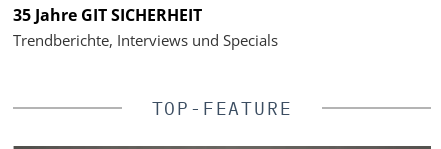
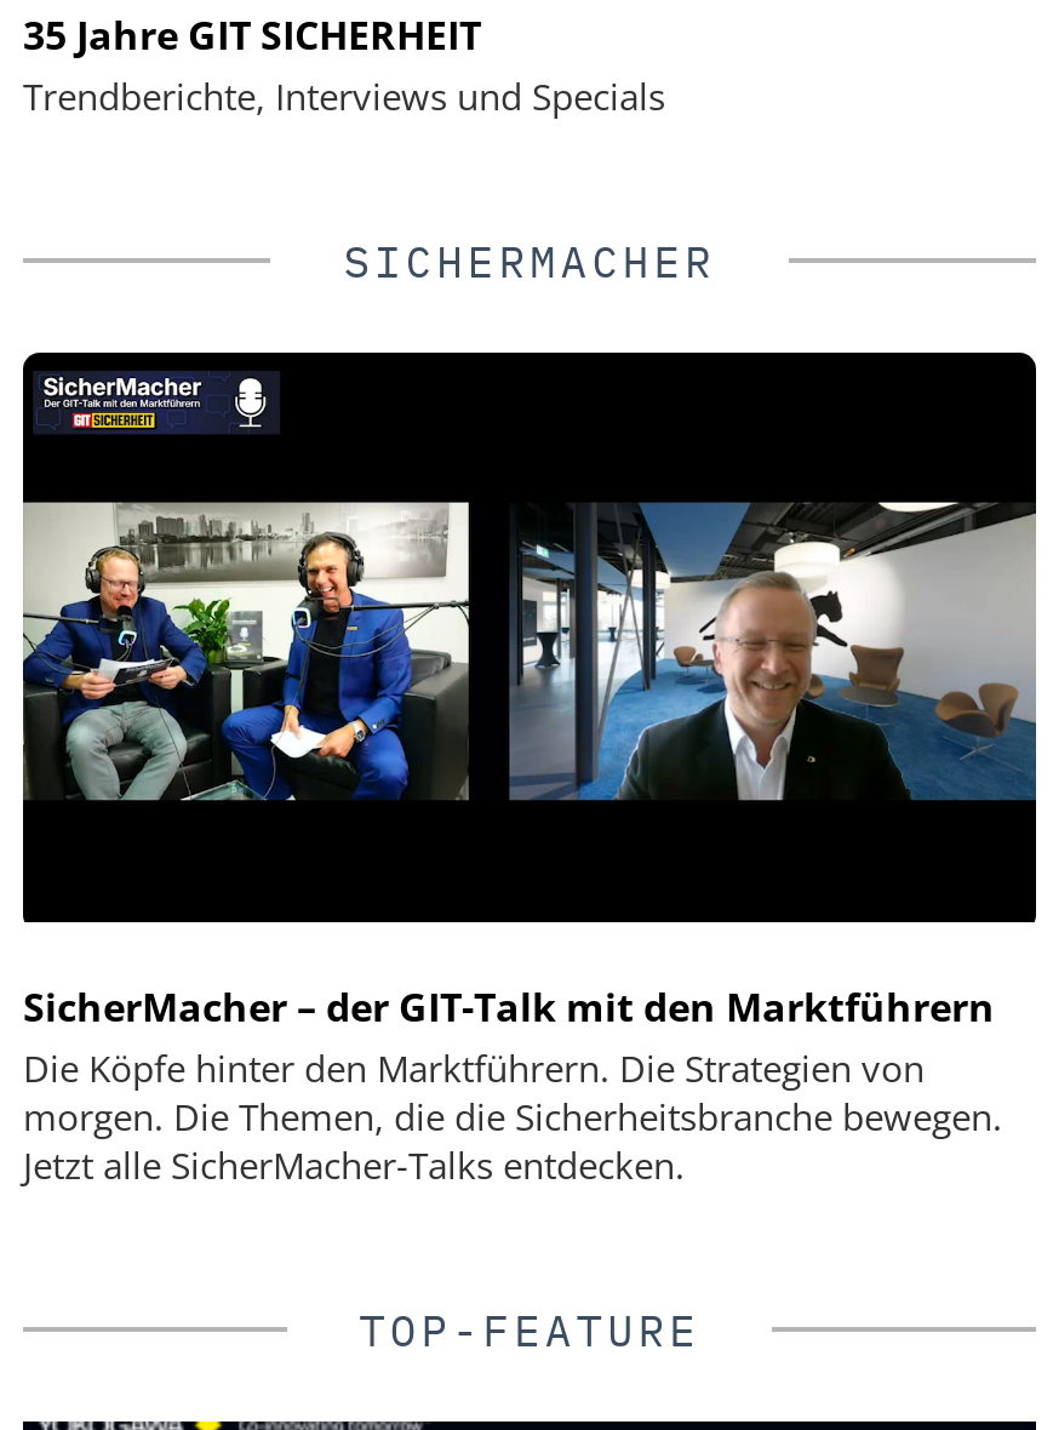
none -> [23,354,1036,1190] [image] | SicherMacher – der GIT-Talk mit den Marktführern | Die Köpfe hinter den Marktführern. Die Strategien von | morgen. Die Themen, die die Sicherheitsbranche bewegen. | Jetzt alle SicherMacher-Talks entdecken.
none -> [343,234,716,290] SICHERMACHER

